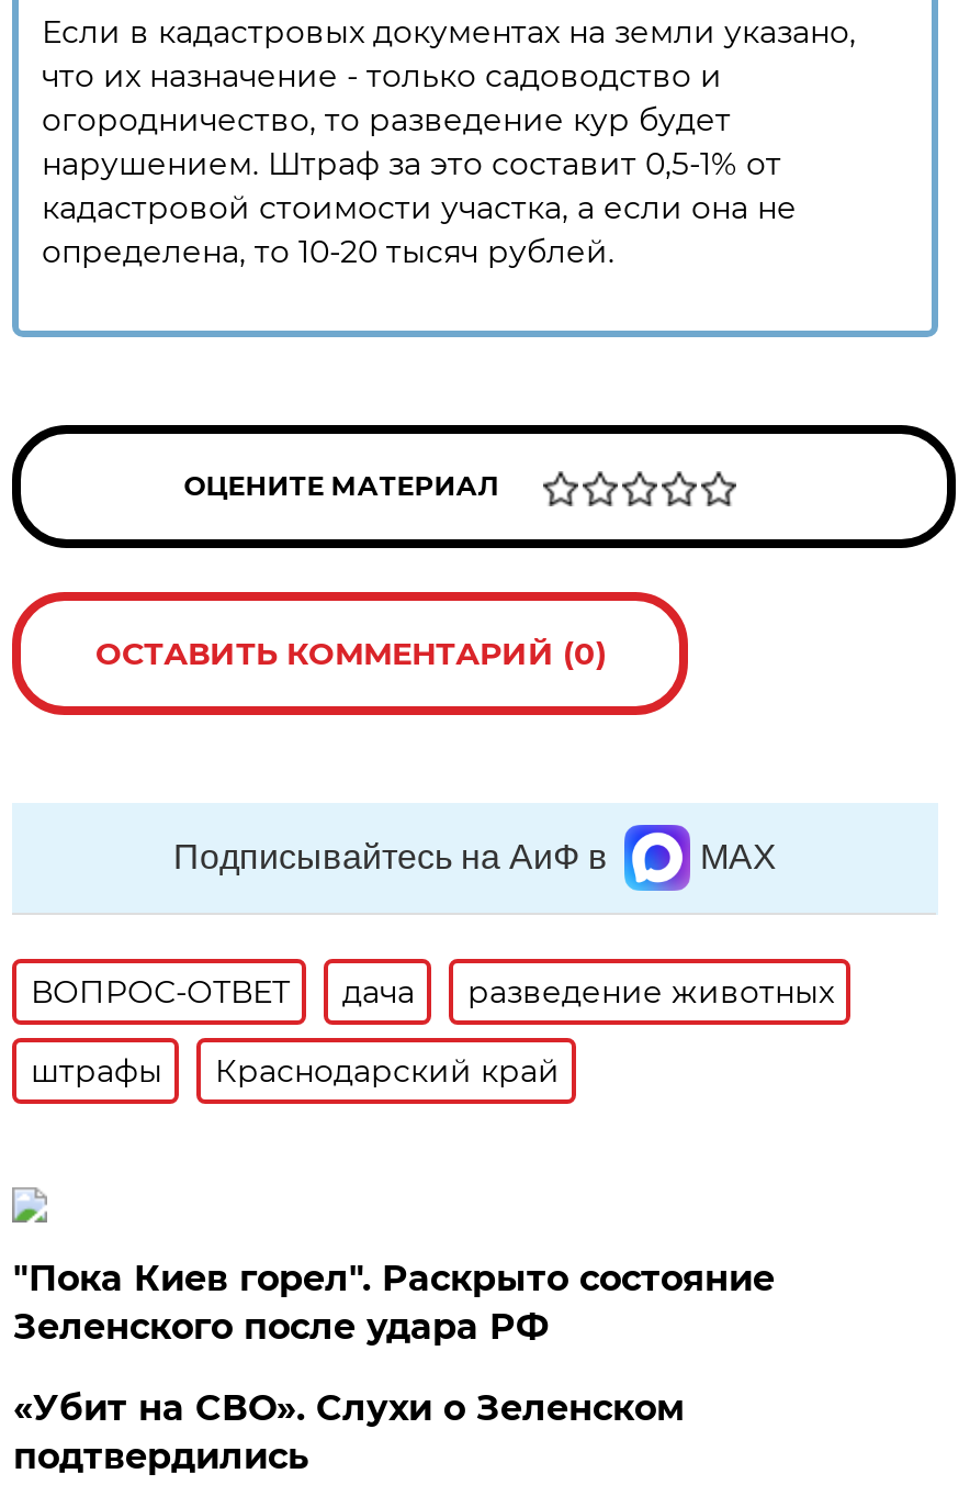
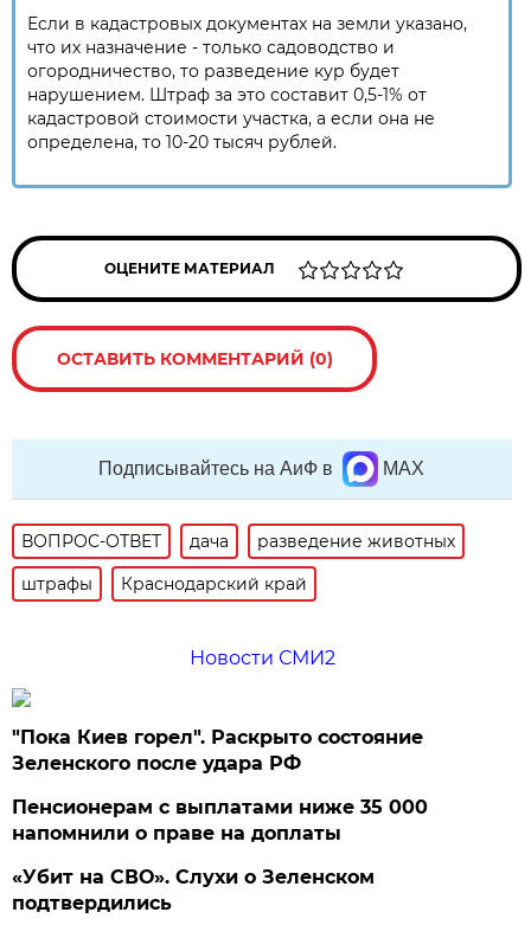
none -> [189,647,335,669] Новости СМИ2
none -> [12,796,428,844] Пенсионерам с выплатами ниже 35 000 | напомнили о праве на доплаты

